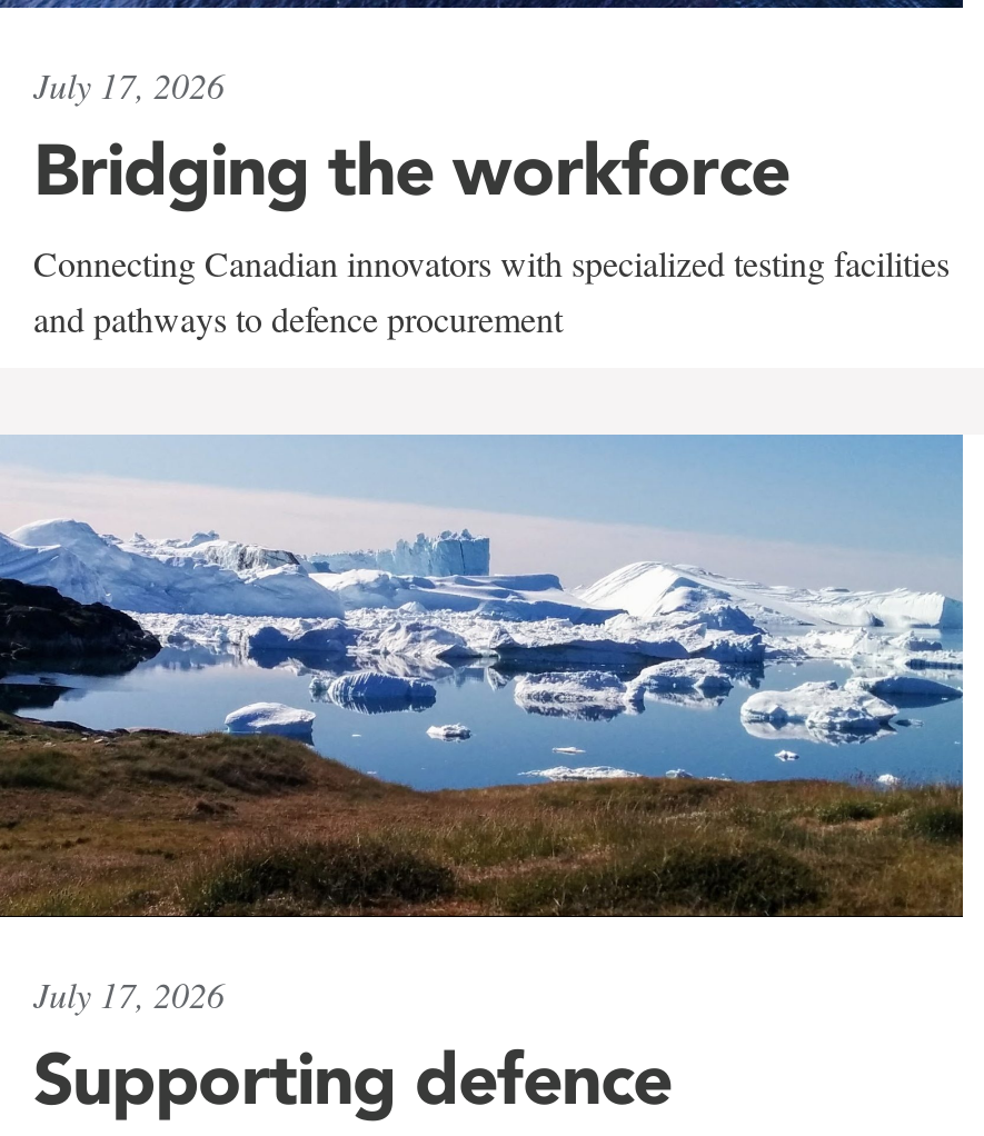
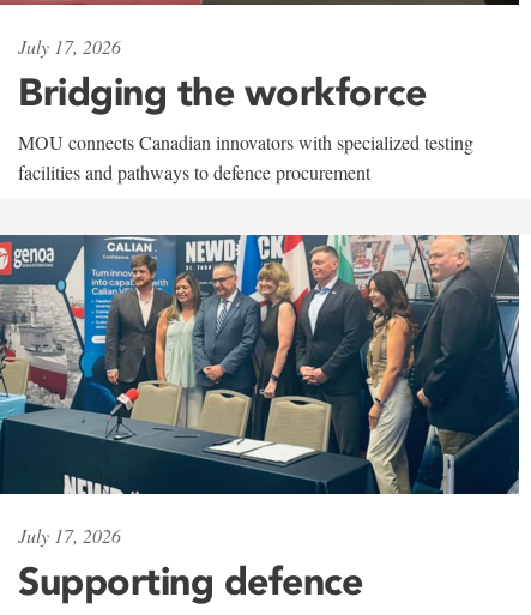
[33,240,950,342] Connecting Canadian innovators with specialized testing facilities | and pathways to defence procurement -> [18,129,473,184] MOU connects Canadian innovators with specialized testing | facilities and pathways to defence procurement
[7,434,965,920] [image] -> [4,234,520,494] [image]

